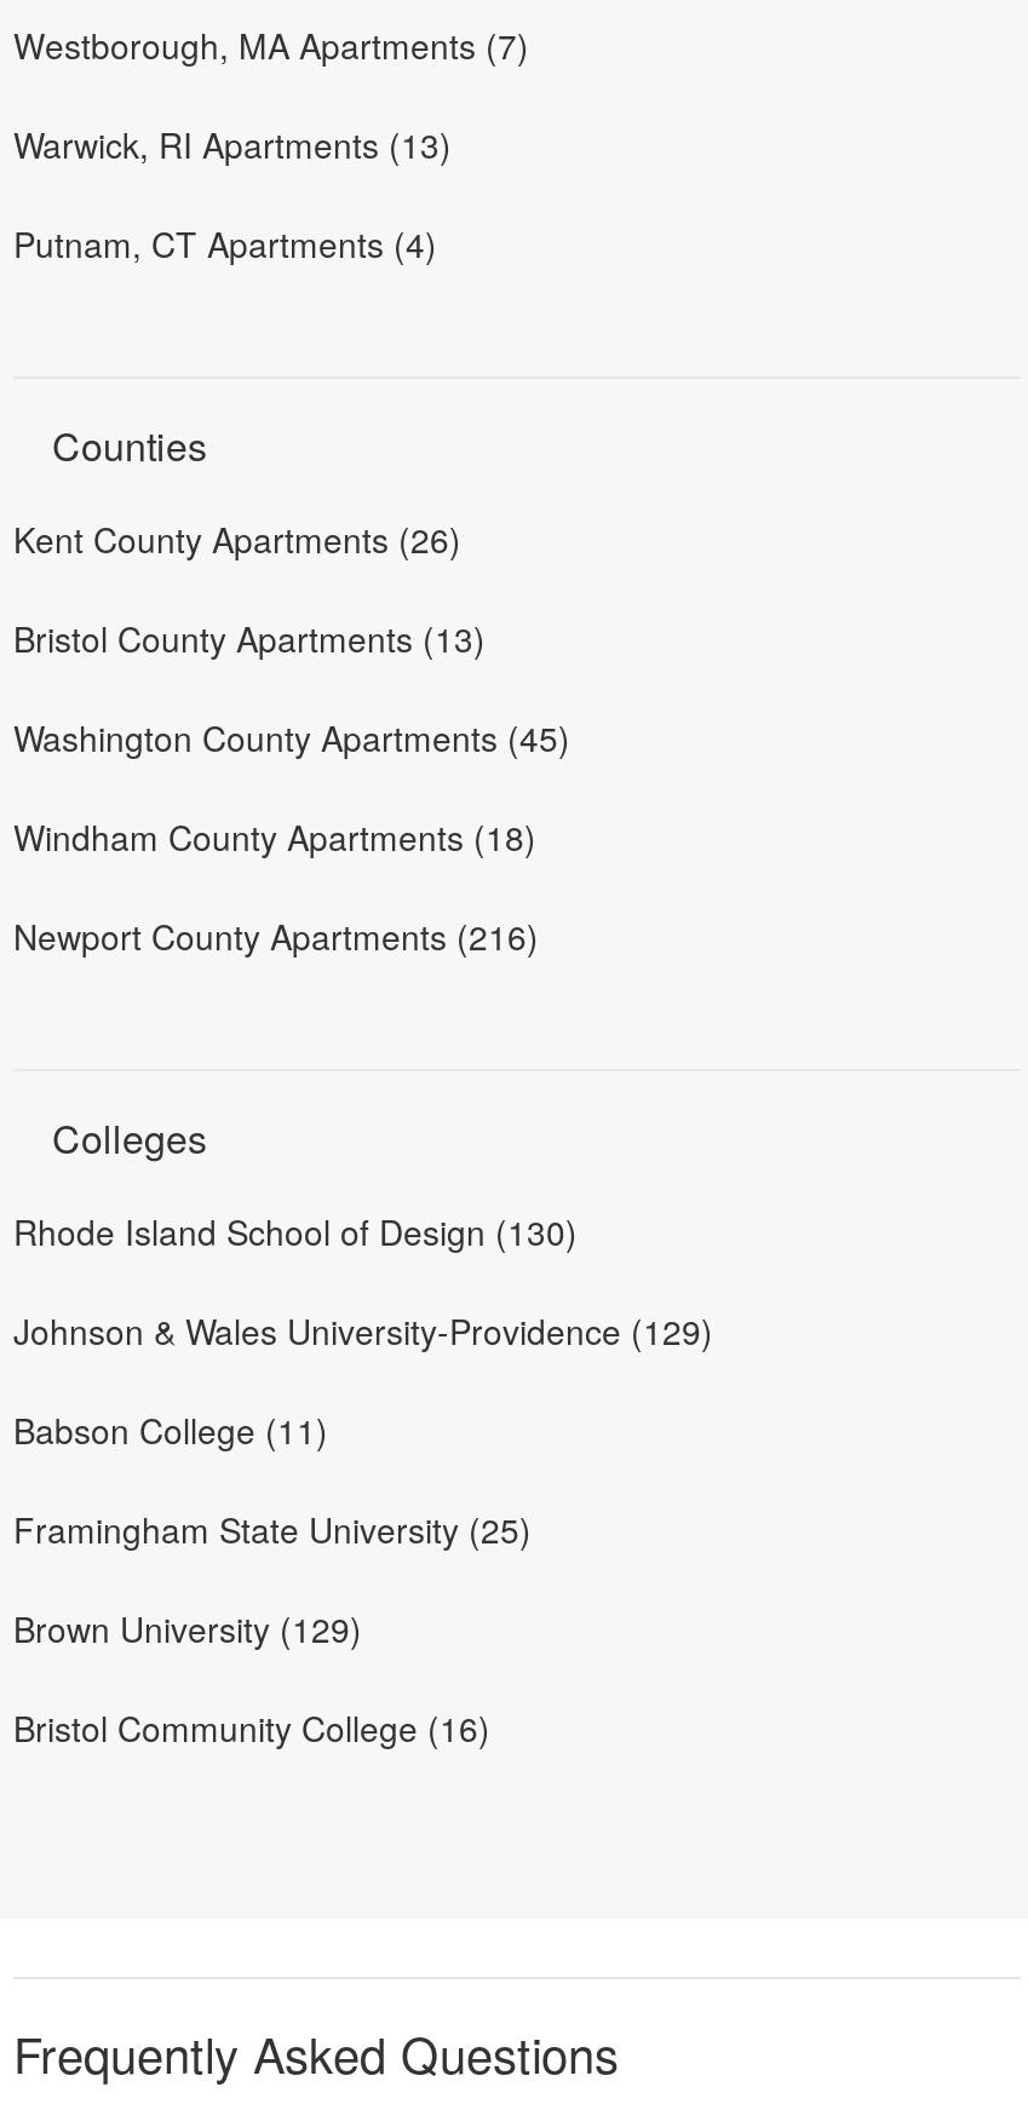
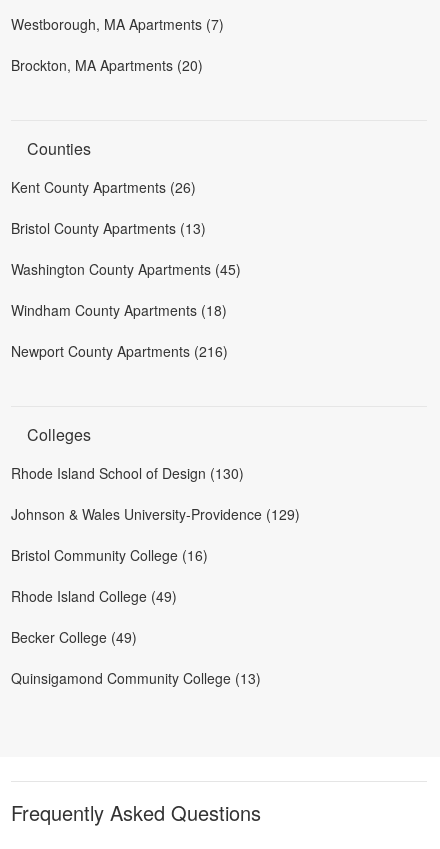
[13,120,452,268] Warwick, RI Apartments (13) | Putnam, CT Apartments (4) -> [11,55,203,75] Brockton, MA Apartments (20)
[13,1406,532,1653] Babson College (11) | Framingham State University (25) | Brown University (129) -> none
moved [13,1704,490,1752] -> [11,545,208,565]: Bristol Community College (16)
none -> [11,586,261,688] Rhode Island College (49) | Becker College (49) | Quinsigamond Community College (13)

